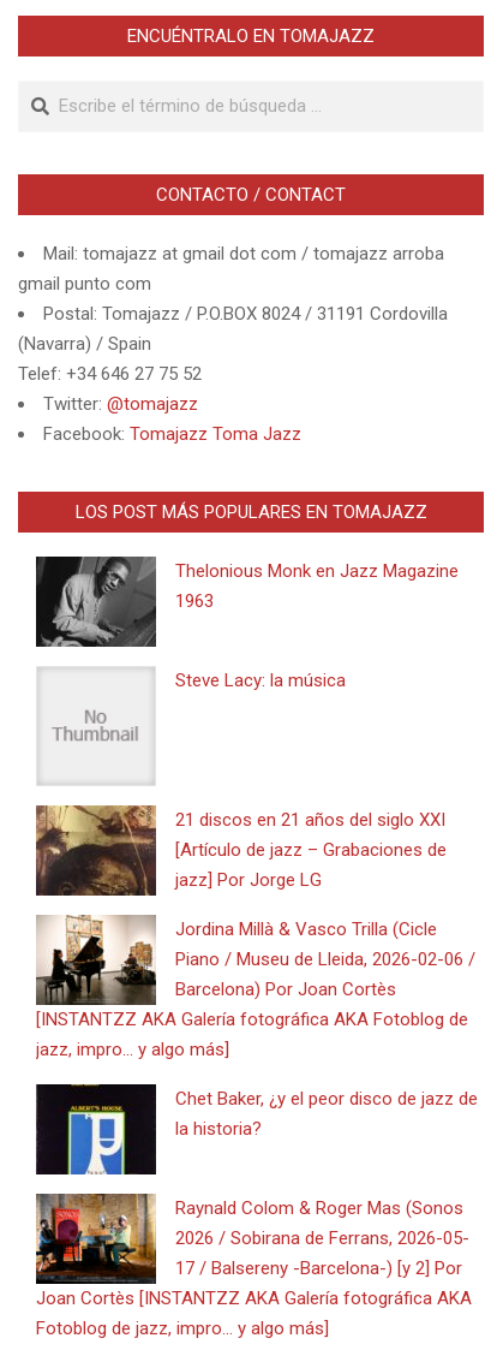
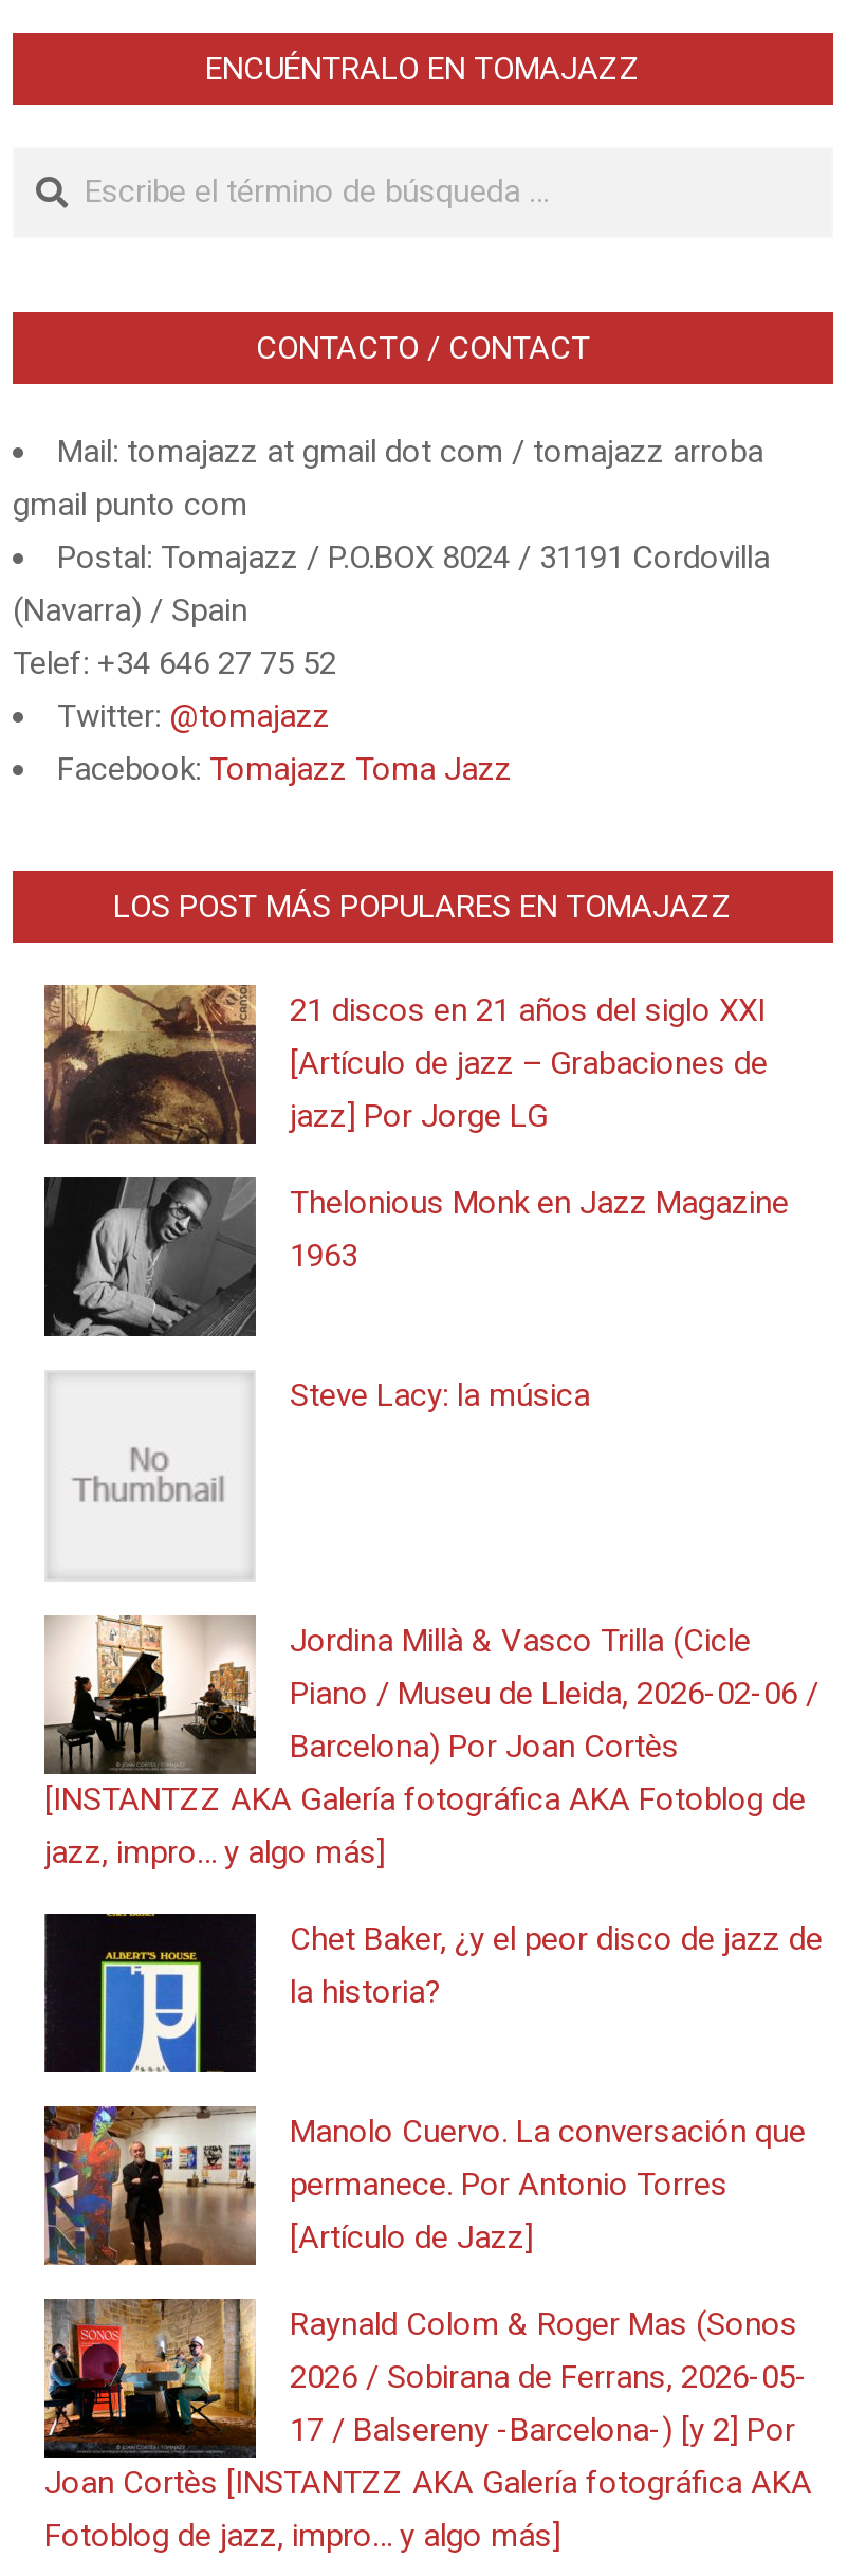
moved [35,805,447,896] -> [42,983,768,1144]: [image] | 21 discos en 21 años del siglo XXI | [Artículo de jazz – Grabaciones de | jazz] Por Jorge LG
none -> [44,2106,806,2267] [image] | Manolo Cuervo. La conversación que | permanece. Por Antonio Torres | [Artículo de Jazz]

